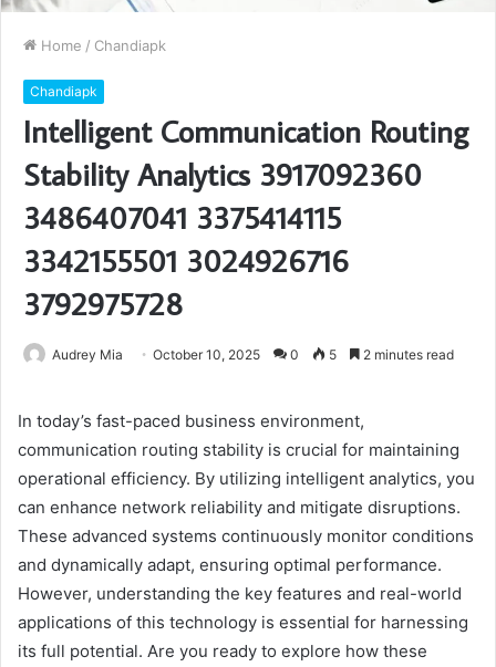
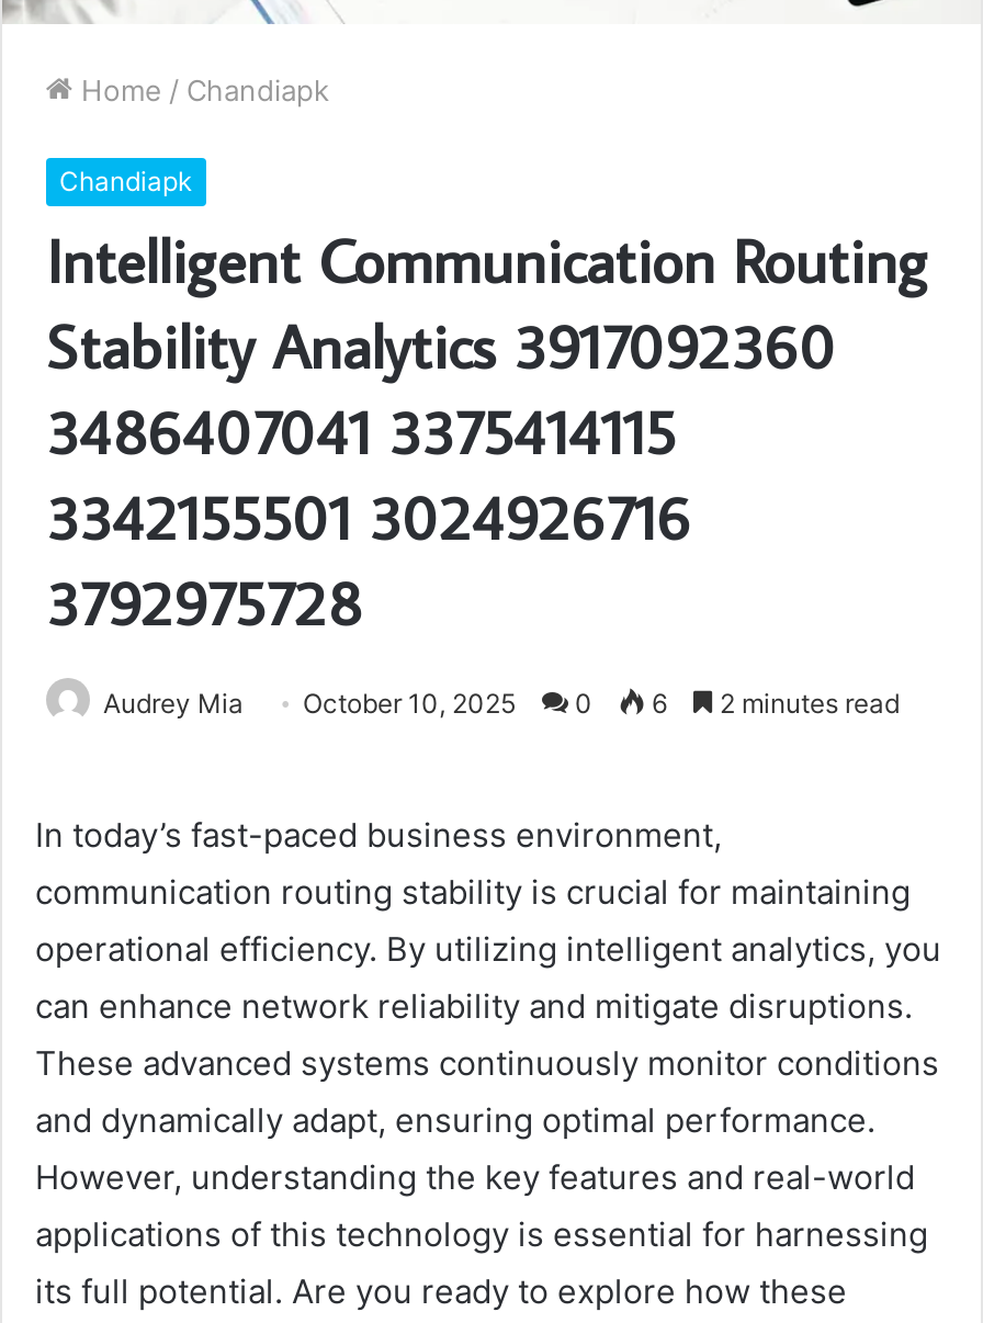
[52,347,454,363] Audrey Mia October 10, 2025 0 5 2 minutes read -> [103,687,900,720] Audrey Mia October 10, 2025 0 6 2 minutes read

